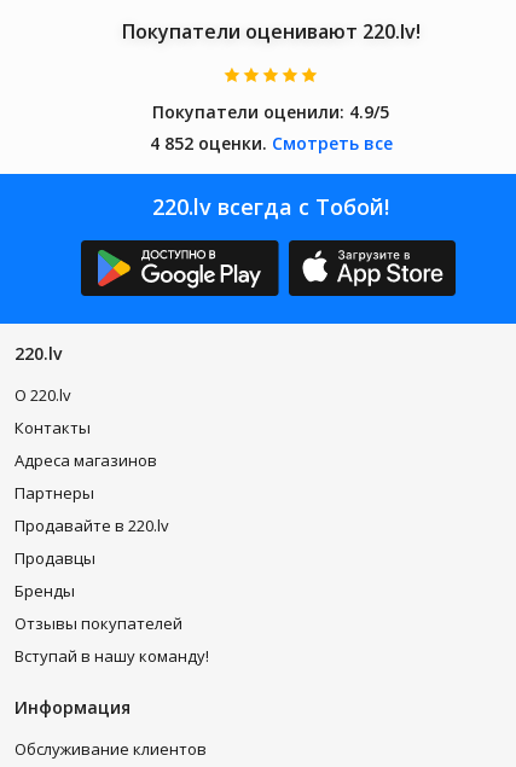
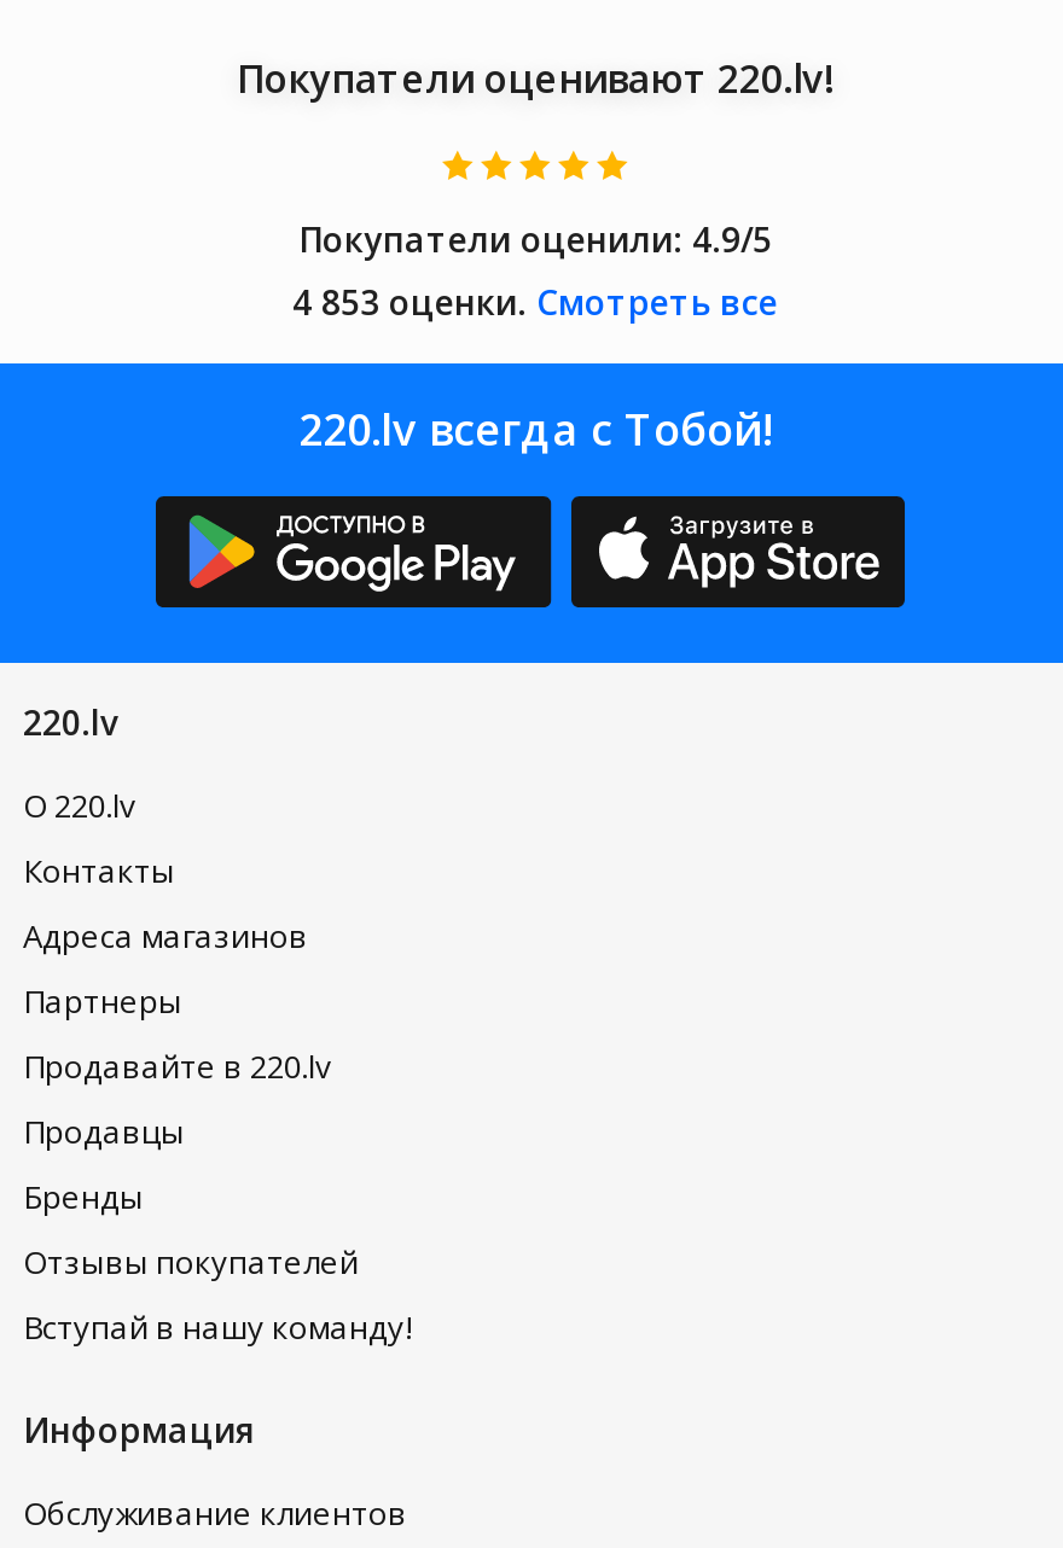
[149,132,392,155] 4 852 оценки. Смотреть все -> [292,279,778,325] 4 853 оценки. Смотреть все

